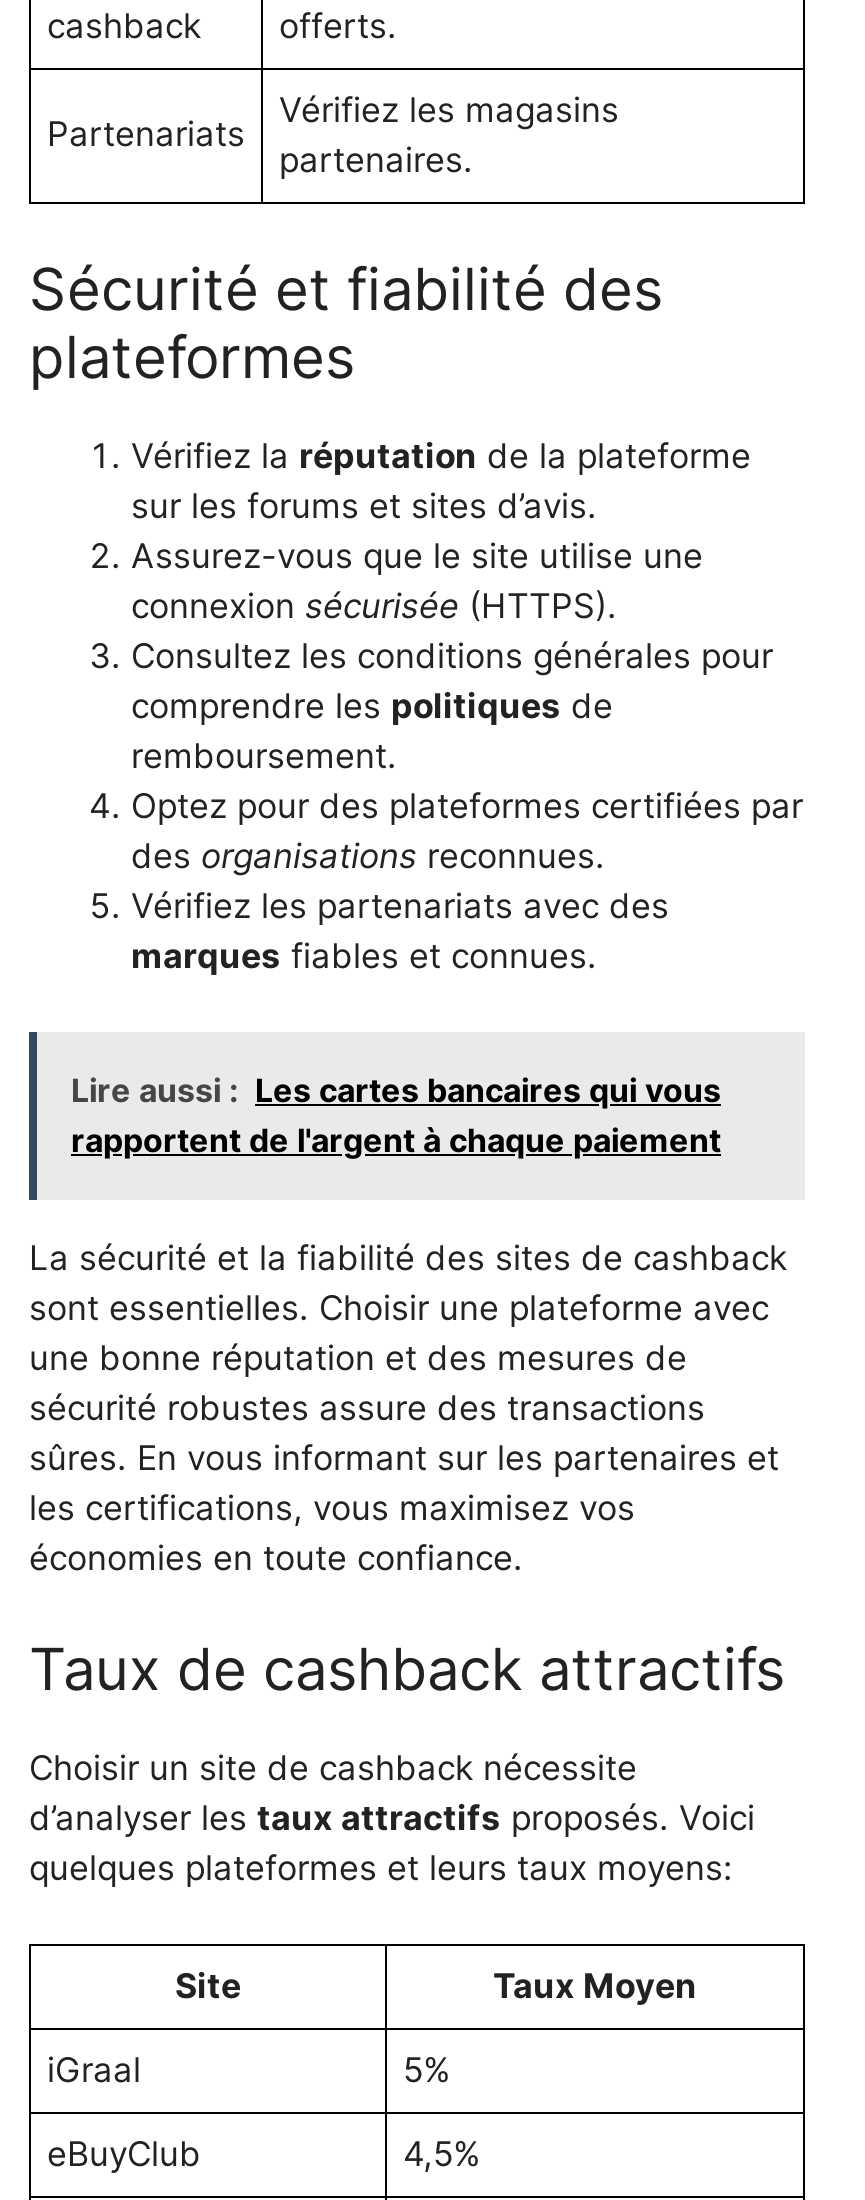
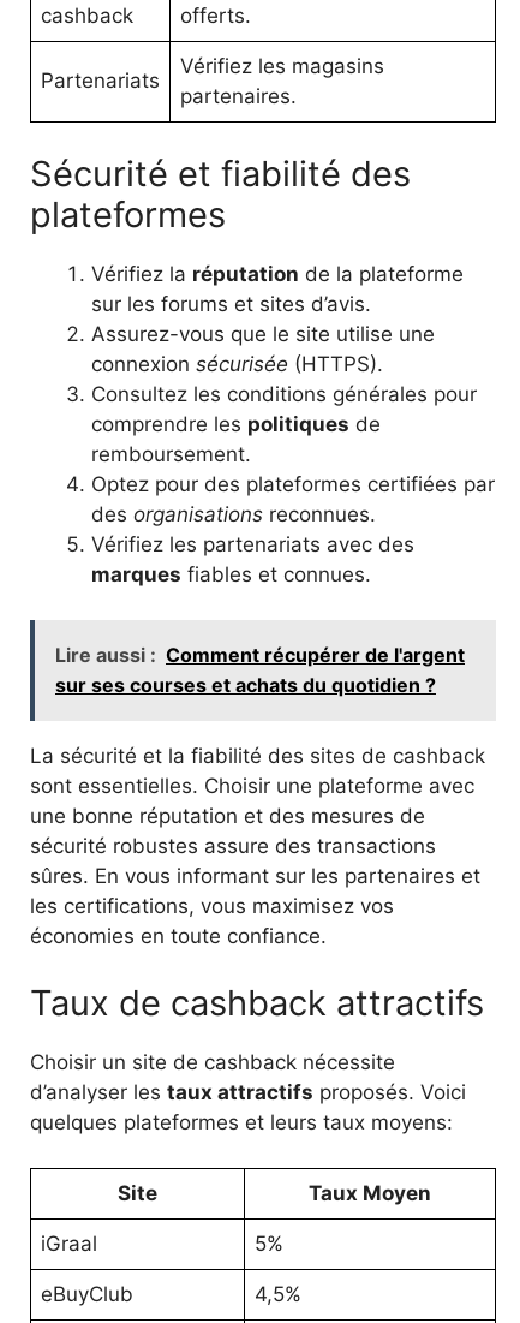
[71,1070,721,1160] Lire aussi : Les cartes bancaires qui vous | rapportent de l'argent à chaque paiement -> [55,643,465,697] Lire aussi : Comment récupérer de l'argent | sur ses courses et achats du quotidien ?

